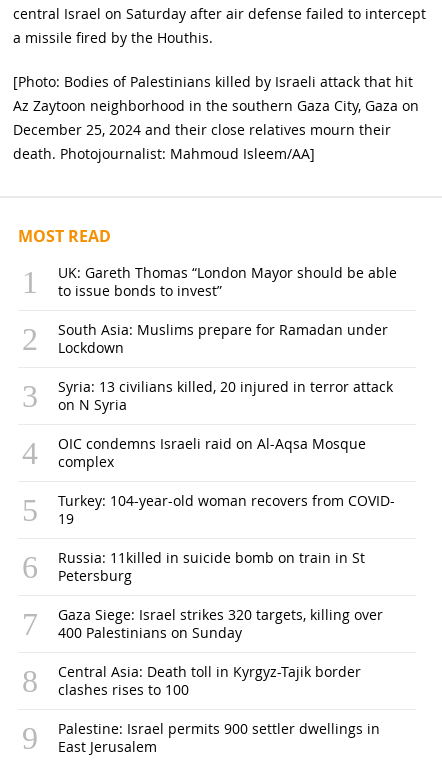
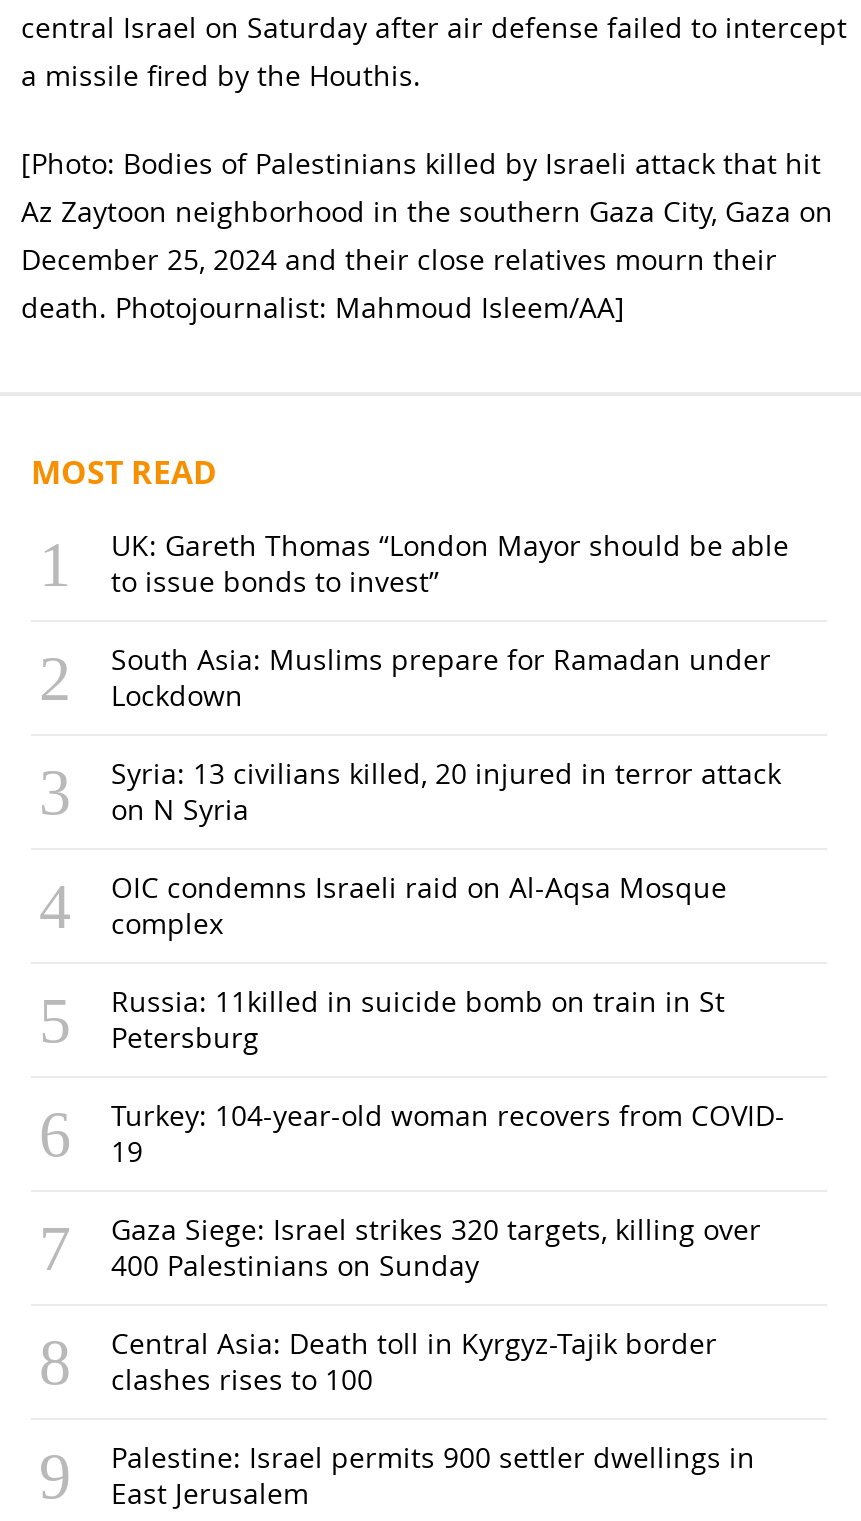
moved [58,491,395,528] -> [111,1095,785,1169]: Turkey: 104-year-old woman recovers from COVID- | 19
moved [58,548,365,585] -> [111,981,725,1055]: Russia: 11killed in suicide bomb on train in St | Petersburg

